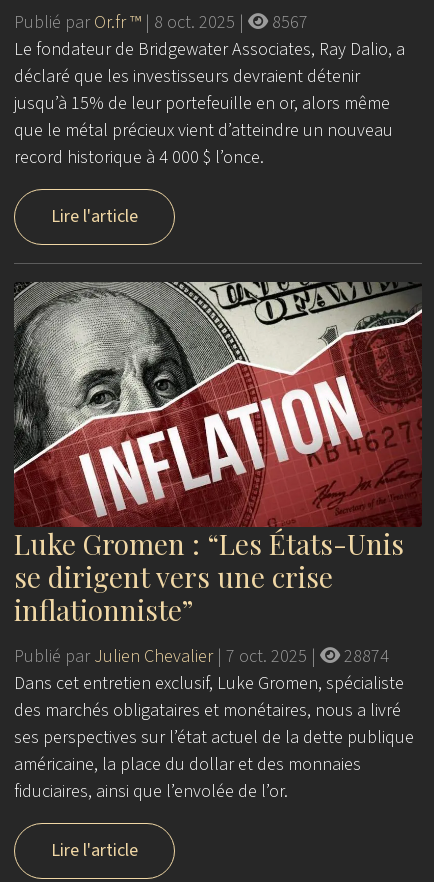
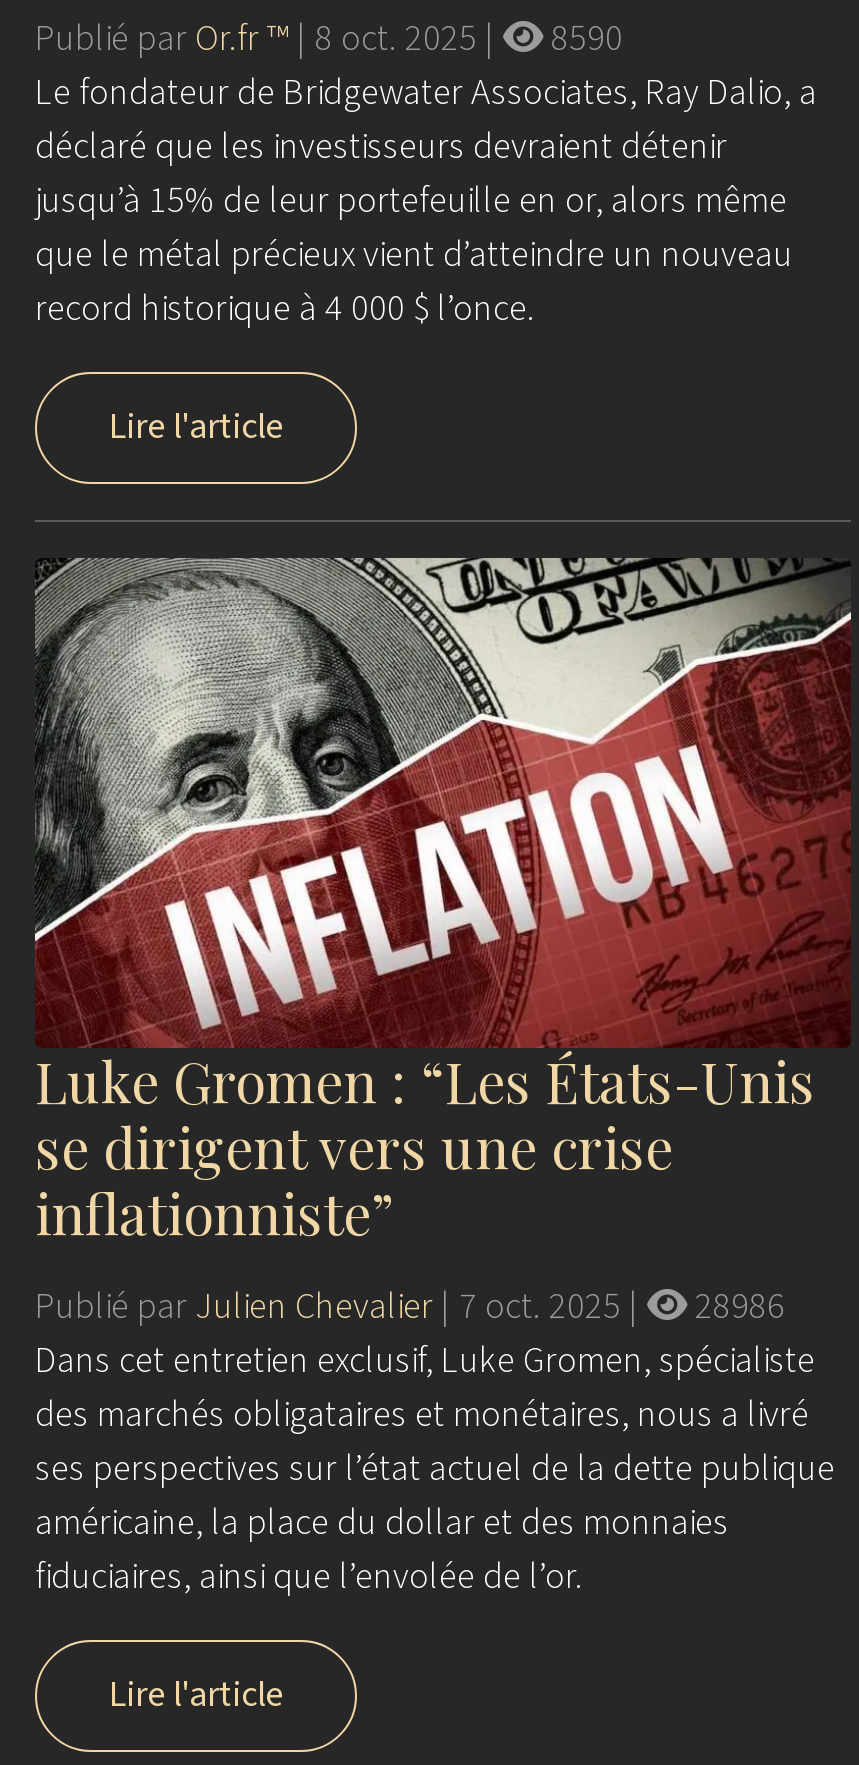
[268,10,308,35] 8567 -> [543,13,623,63] 8590
[340,644,389,669] 28874 -> [687,1281,785,1331] 28986

